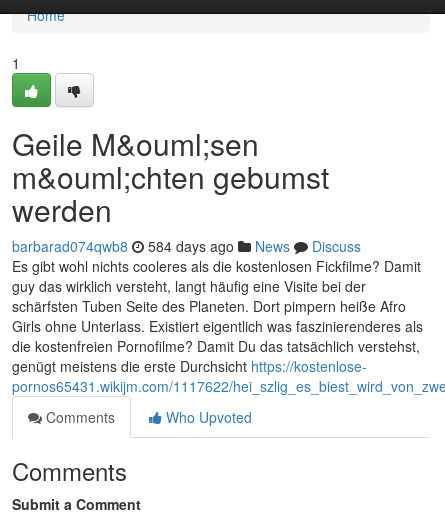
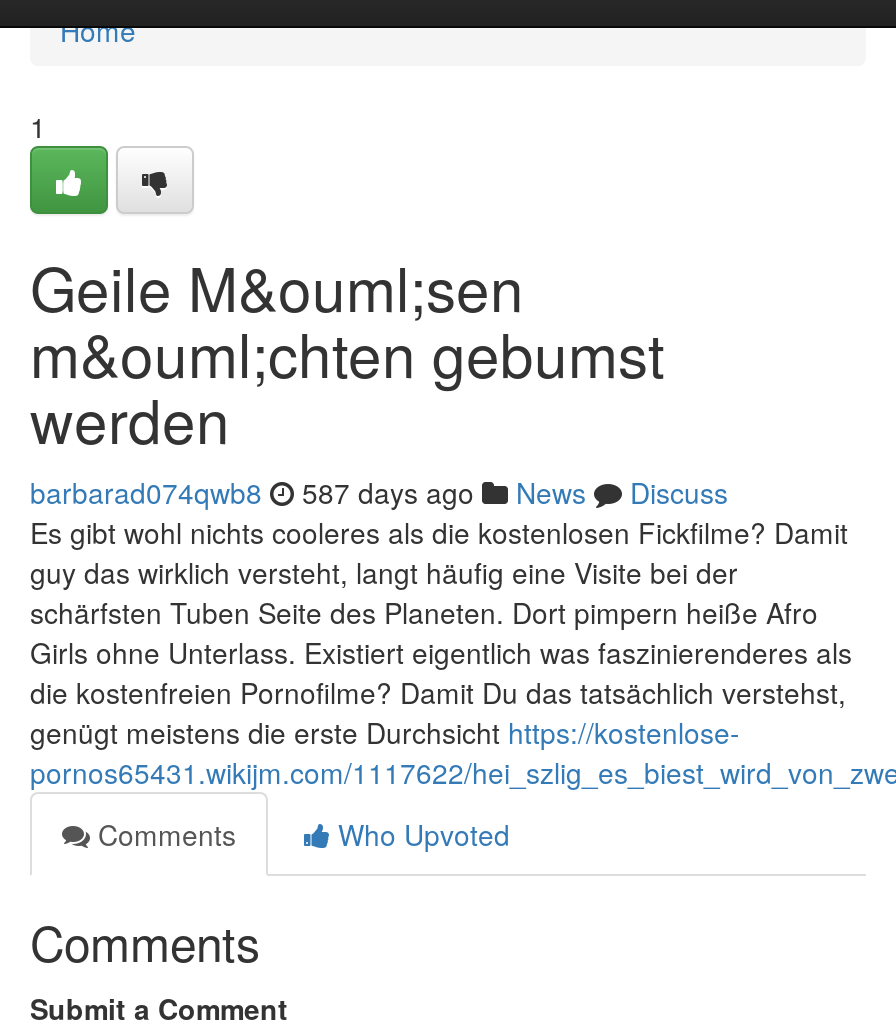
[12,236,361,256] barbarad074qwb8 584 days ago News Discuss -> [30,472,728,512] barbarad074qwb8 587 days ago News Discuss

